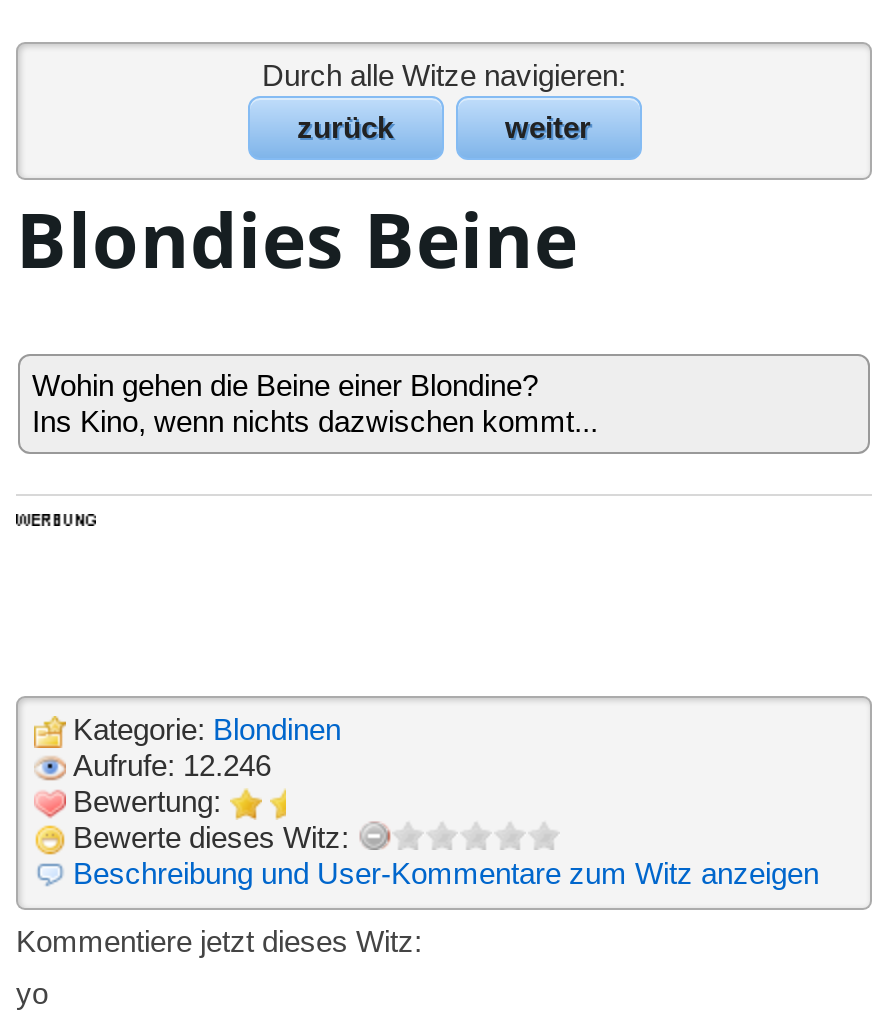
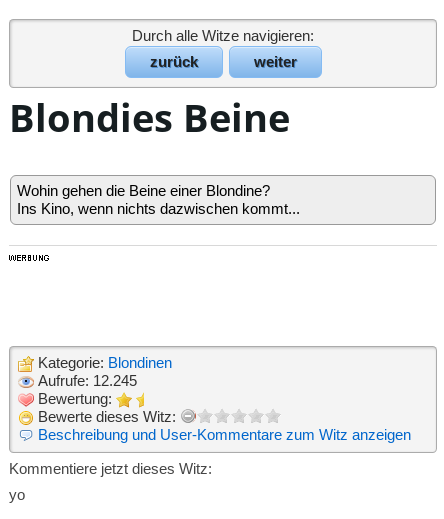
[65,749,271,783] Aufrufe: 12.246 -> [33,372,136,389] Aufrufe: 12.245

